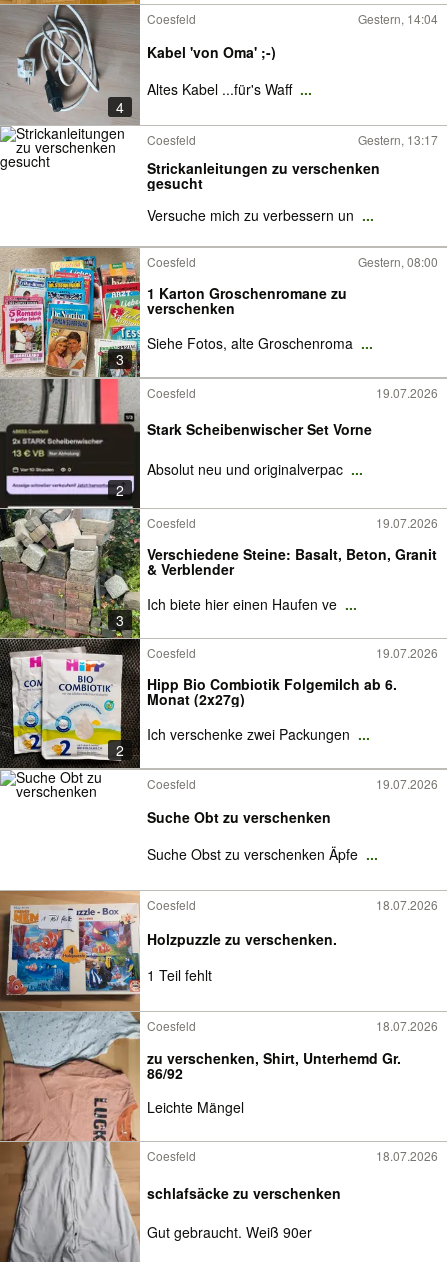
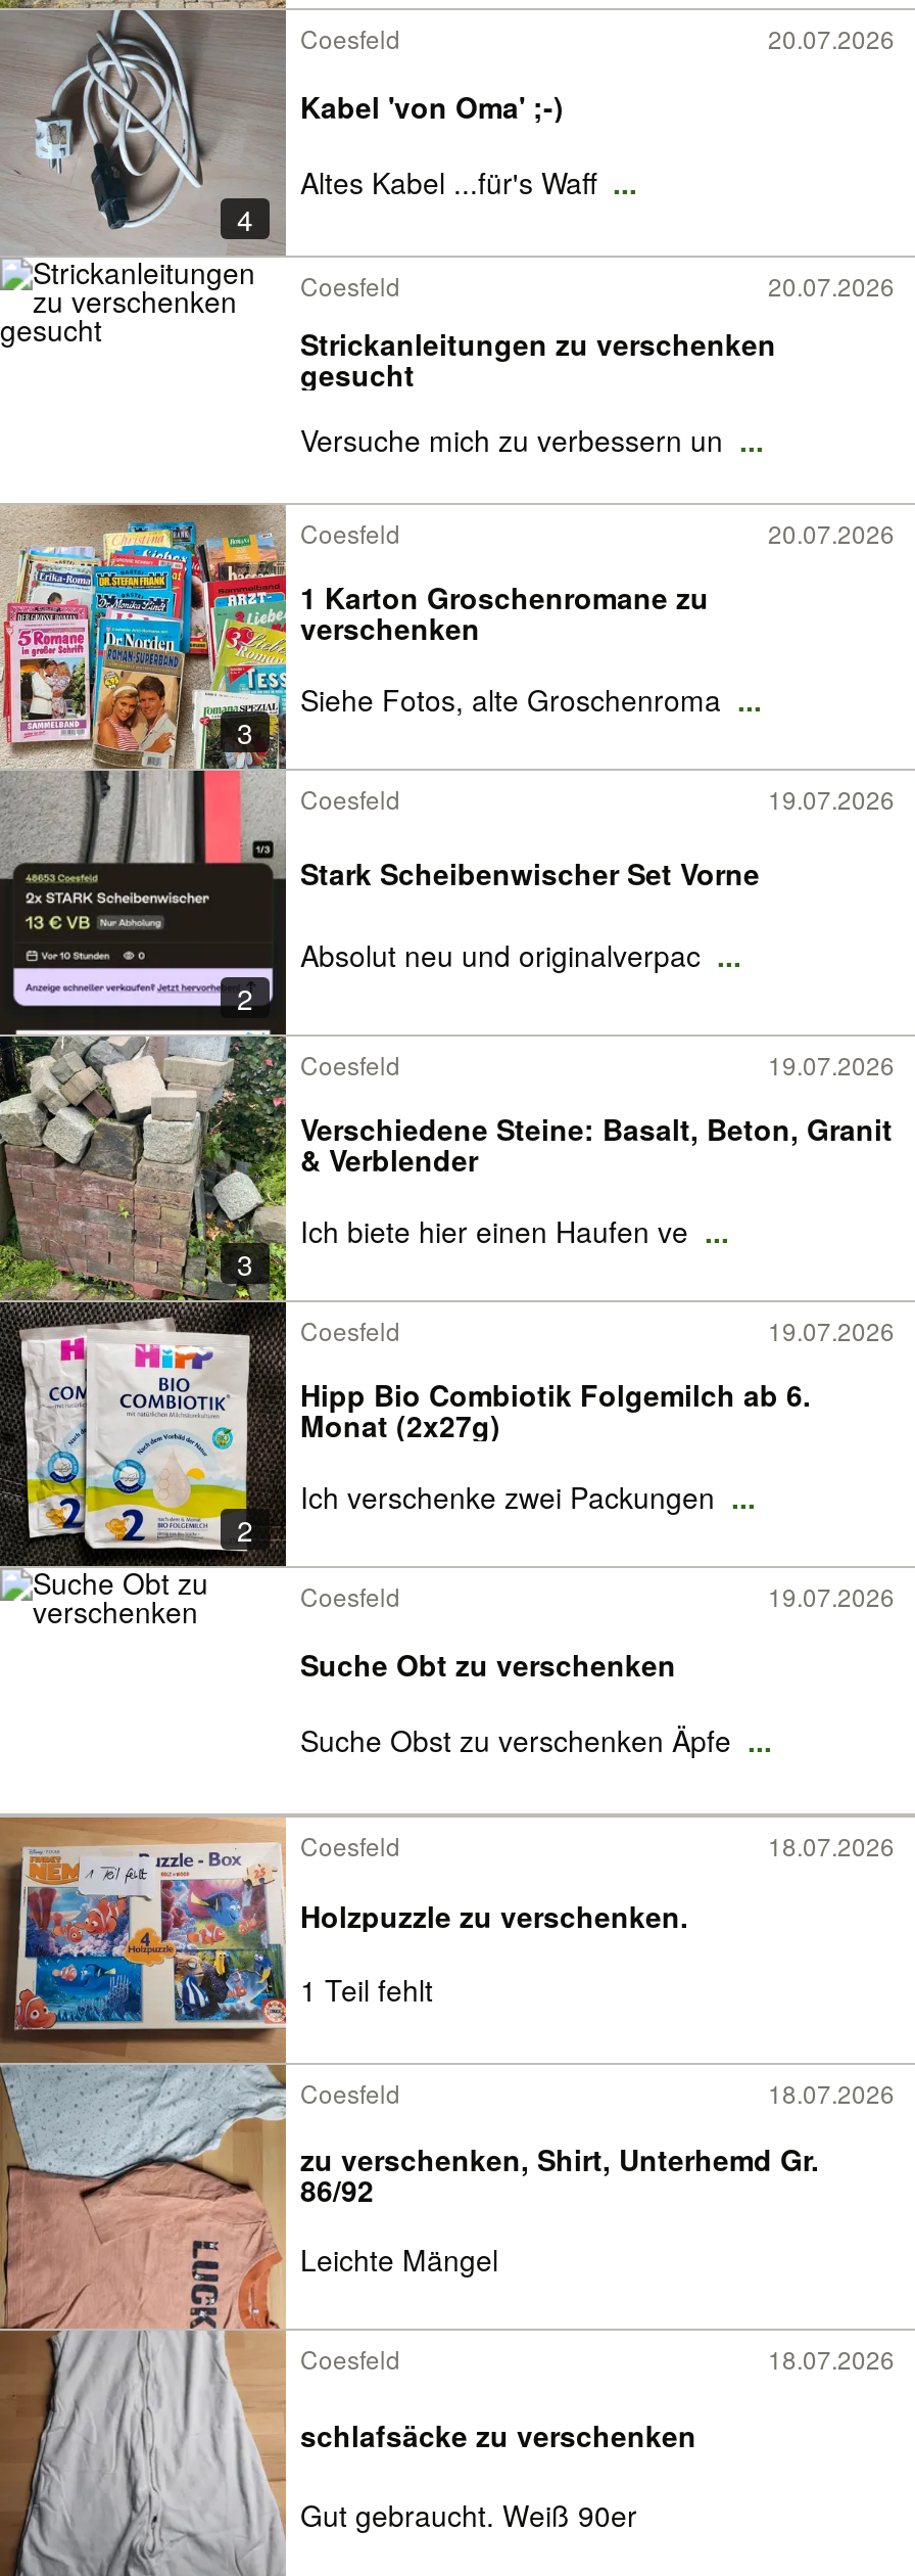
[358,10,438,27] Gestern, 14:04 -> [768,20,895,55] 20.07.2026
[358,131,438,148] Gestern, 13:17 -> [768,268,895,303] 20.07.2026
[358,253,438,270] Gestern, 08:00 -> [768,515,895,550] 20.07.2026

